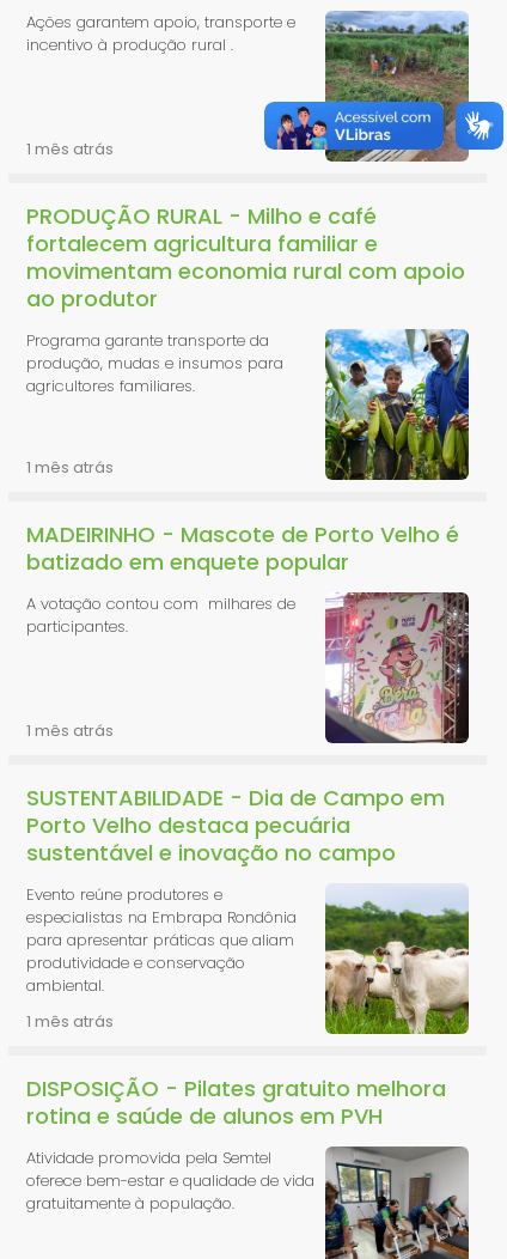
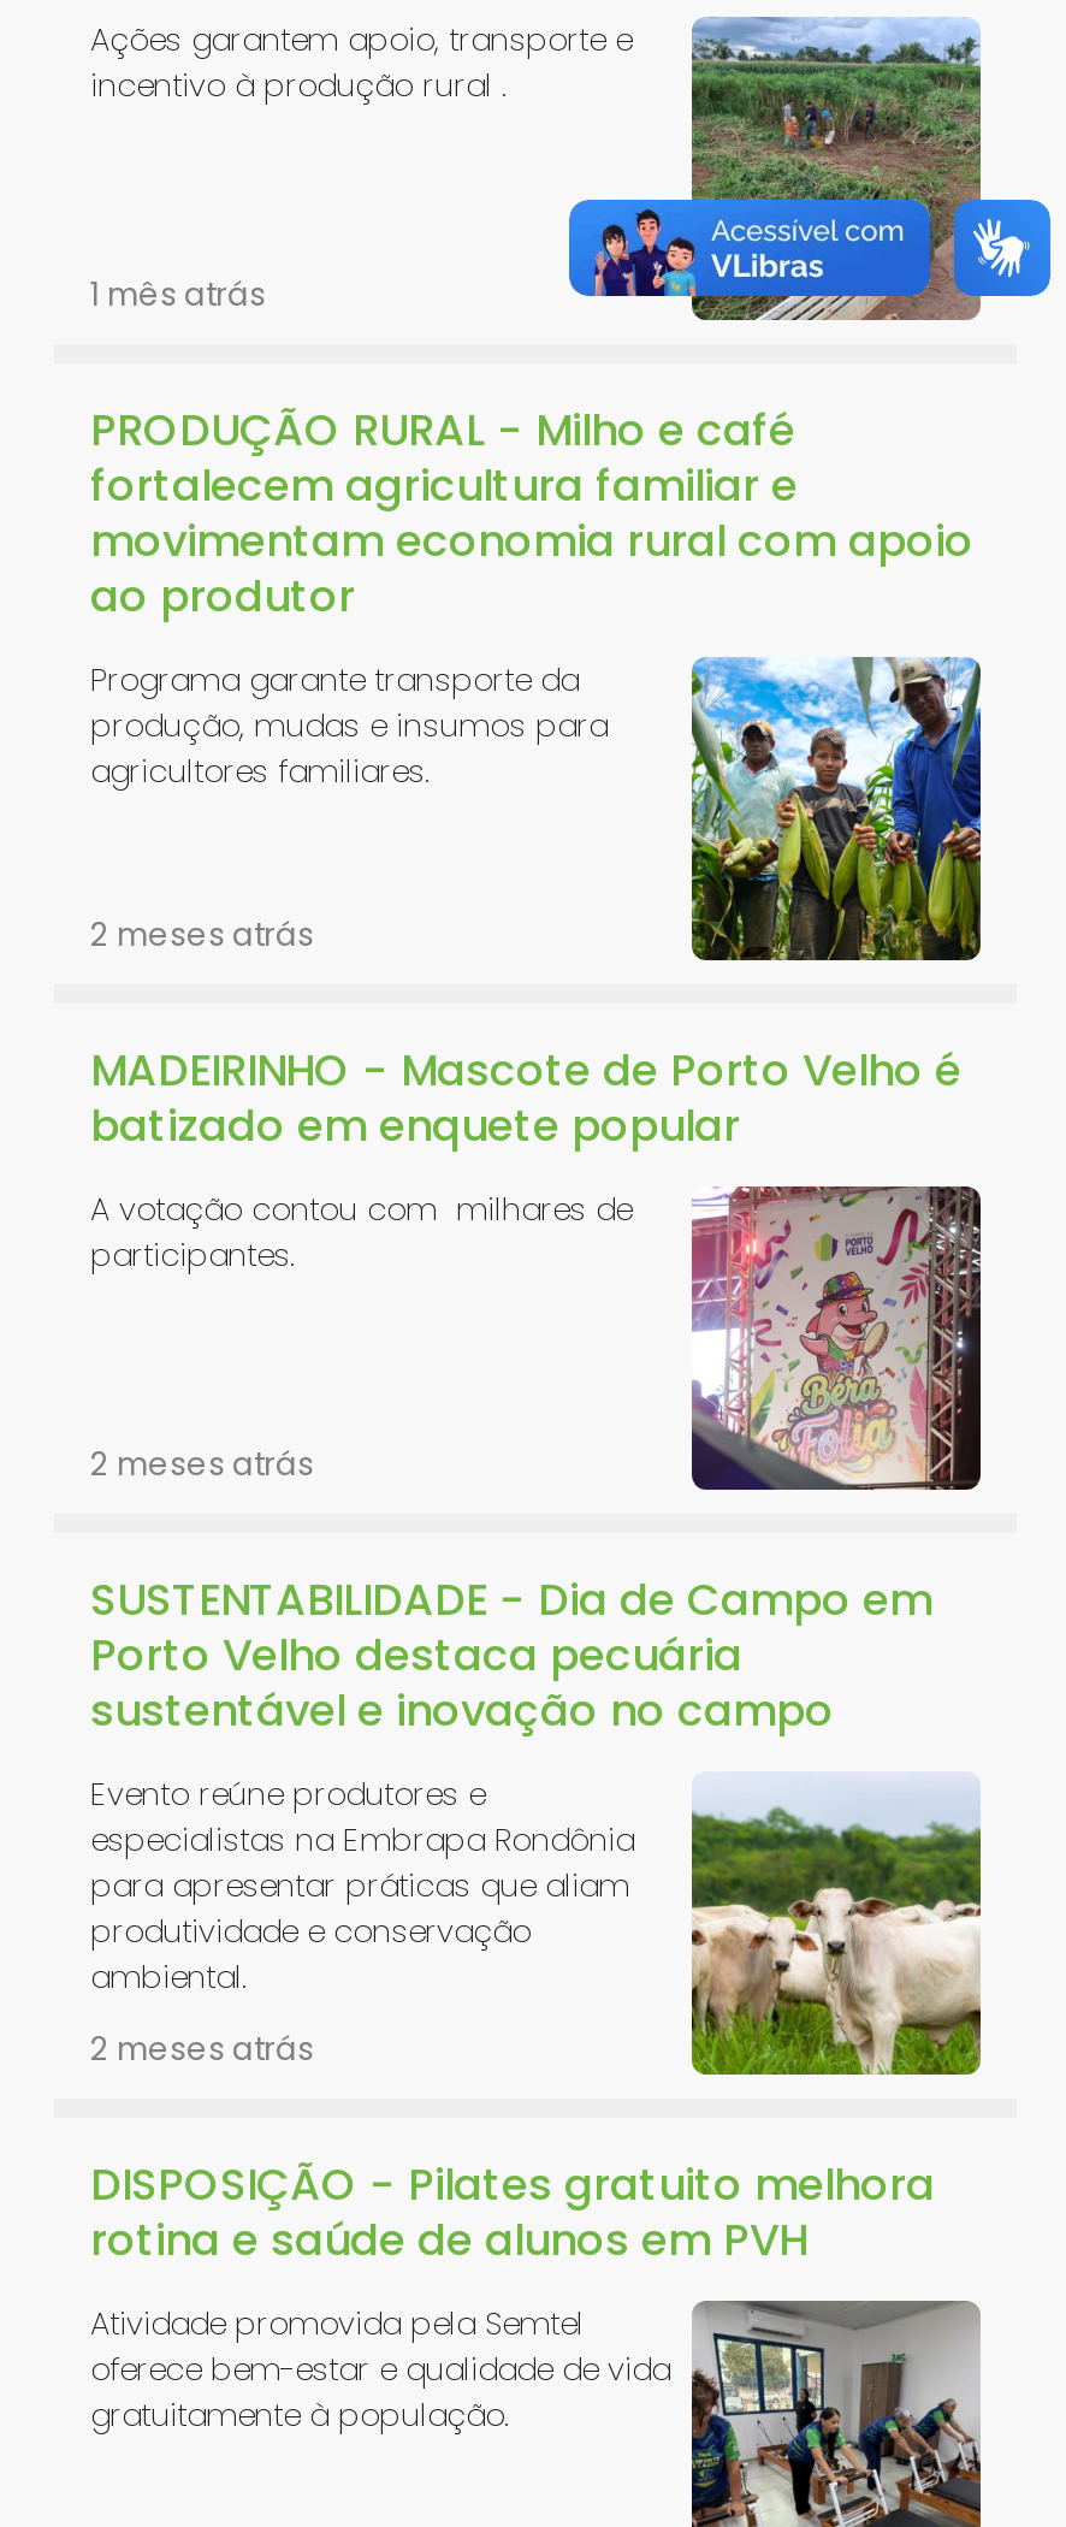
[26,457,114,479] 1 mês atrás -> [90,913,314,959] 2 meses atrás
[26,720,114,743] 1 mês atrás -> [90,1443,314,1489] 2 meses atrás
[26,1011,114,1033] 1 mês atrás -> [90,2028,314,2073] 2 meses atrás

